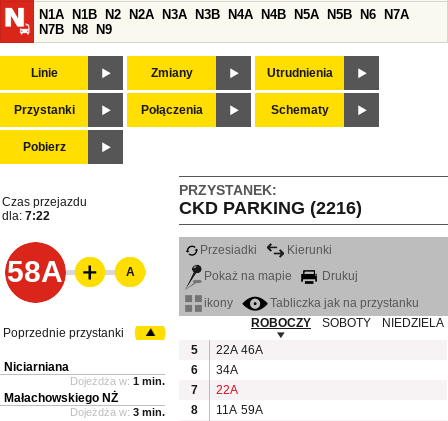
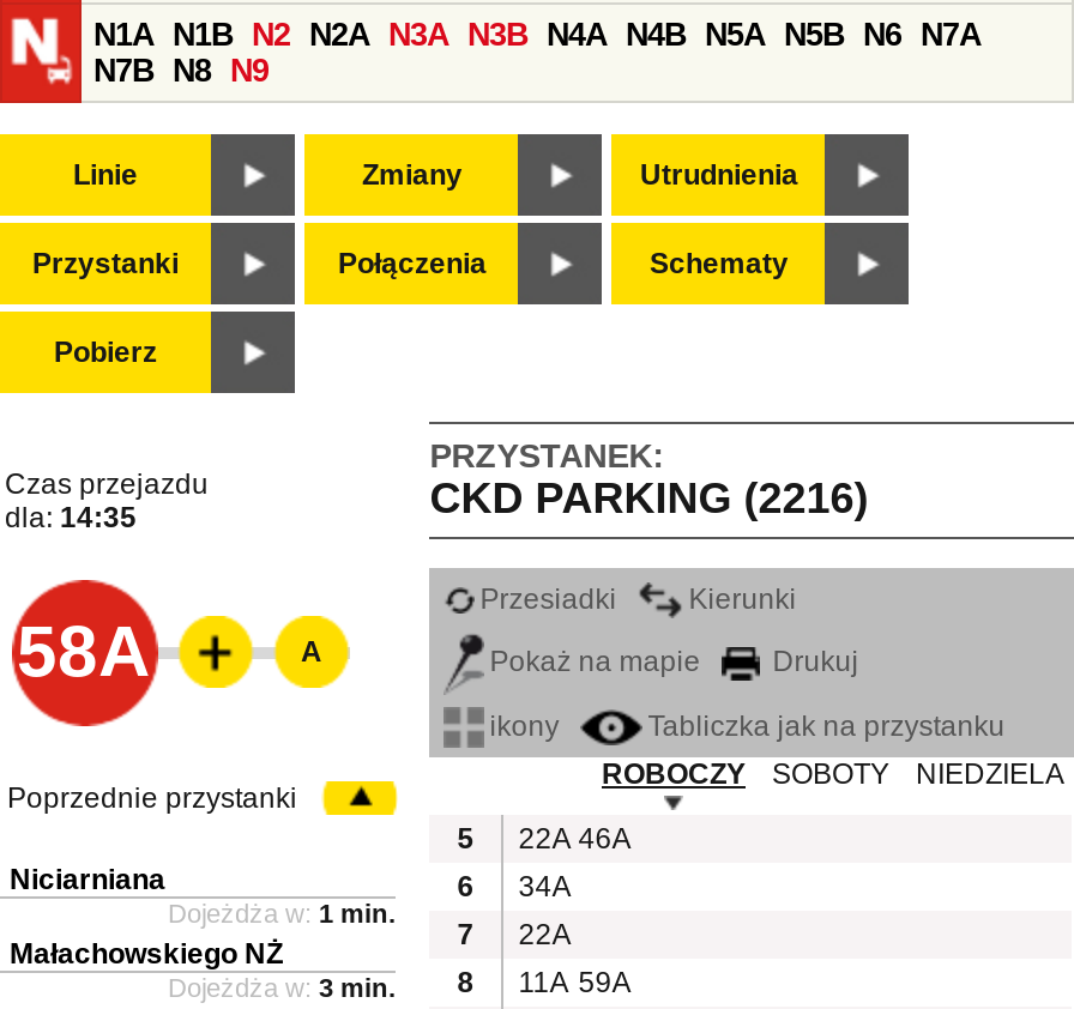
[2,209,50,223] dla: 7:22 -> [5,501,137,535] dla: 14:35

